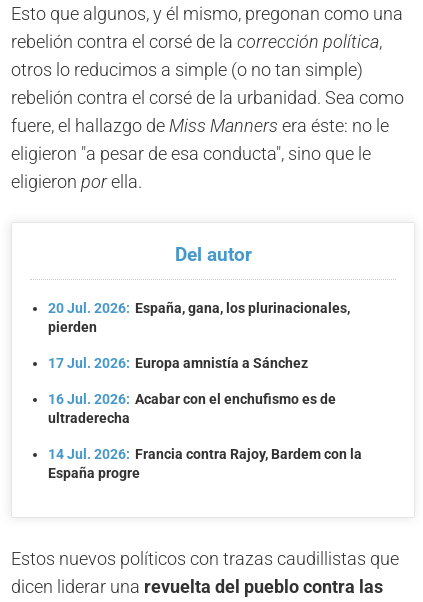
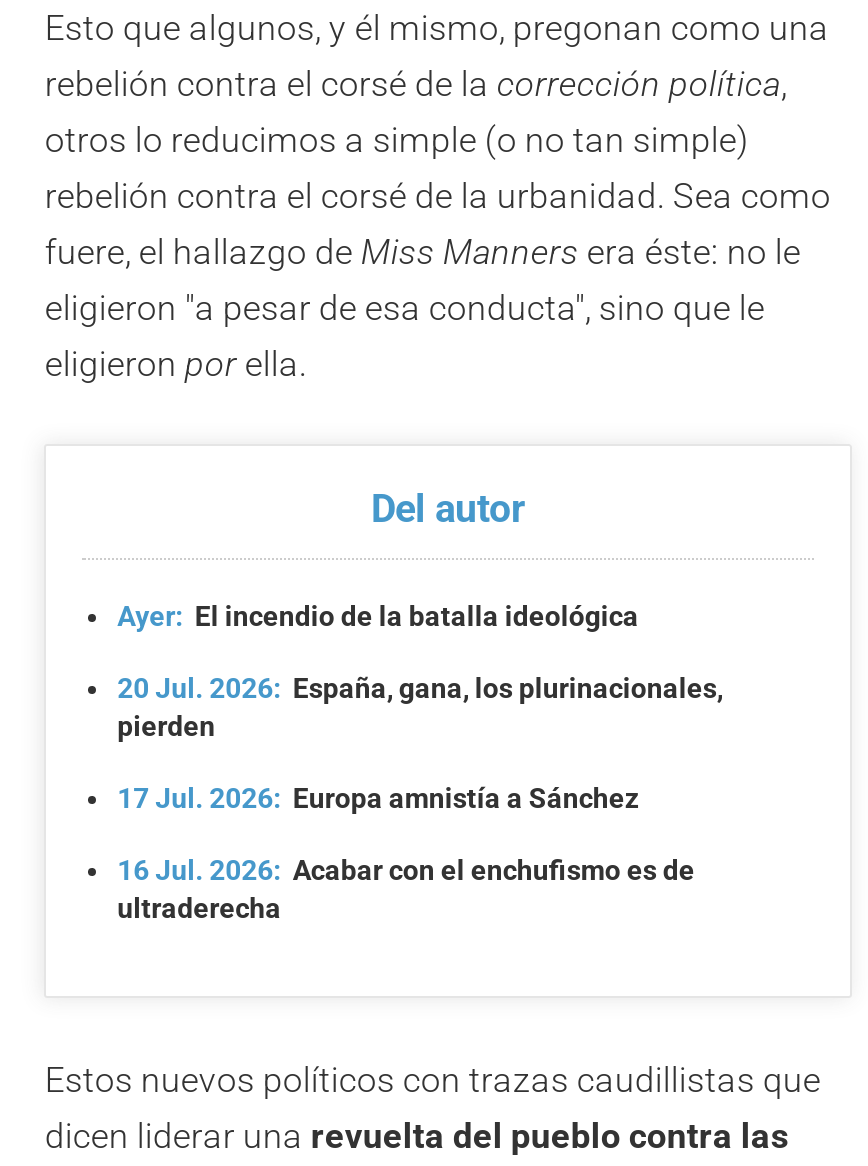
none -> [117,600,639,632] Ayer: El incendio de la batalla ideológica
moved [48,300,350,426] -> [117,672,723,924]: 20 Jul. 2026: España, gana, los plurinacionales, | pierden | 17 Jul. 2026: Europa amnistía a Sánchez | 16 Jul. 2026: Acabar con el enchufismo es de | ultraderecha
[48,446,362,481] 14 Jul. 2026: Francia contra Rajoy, Bardem con la | España progre -> none

